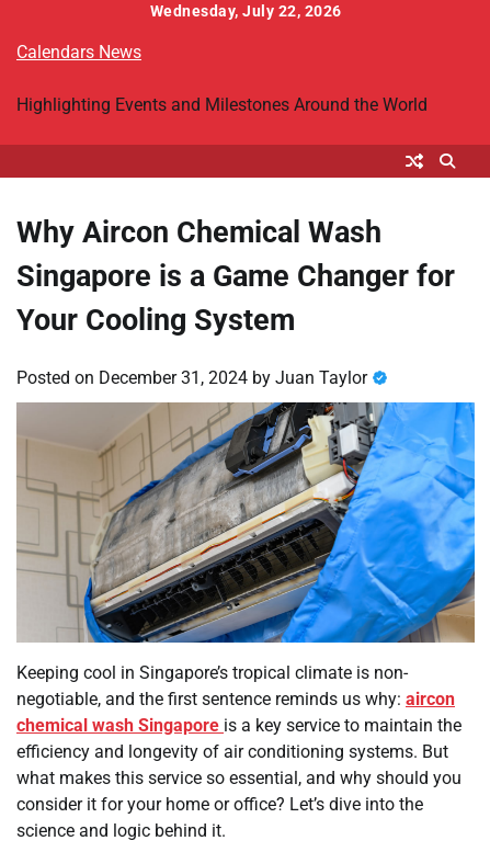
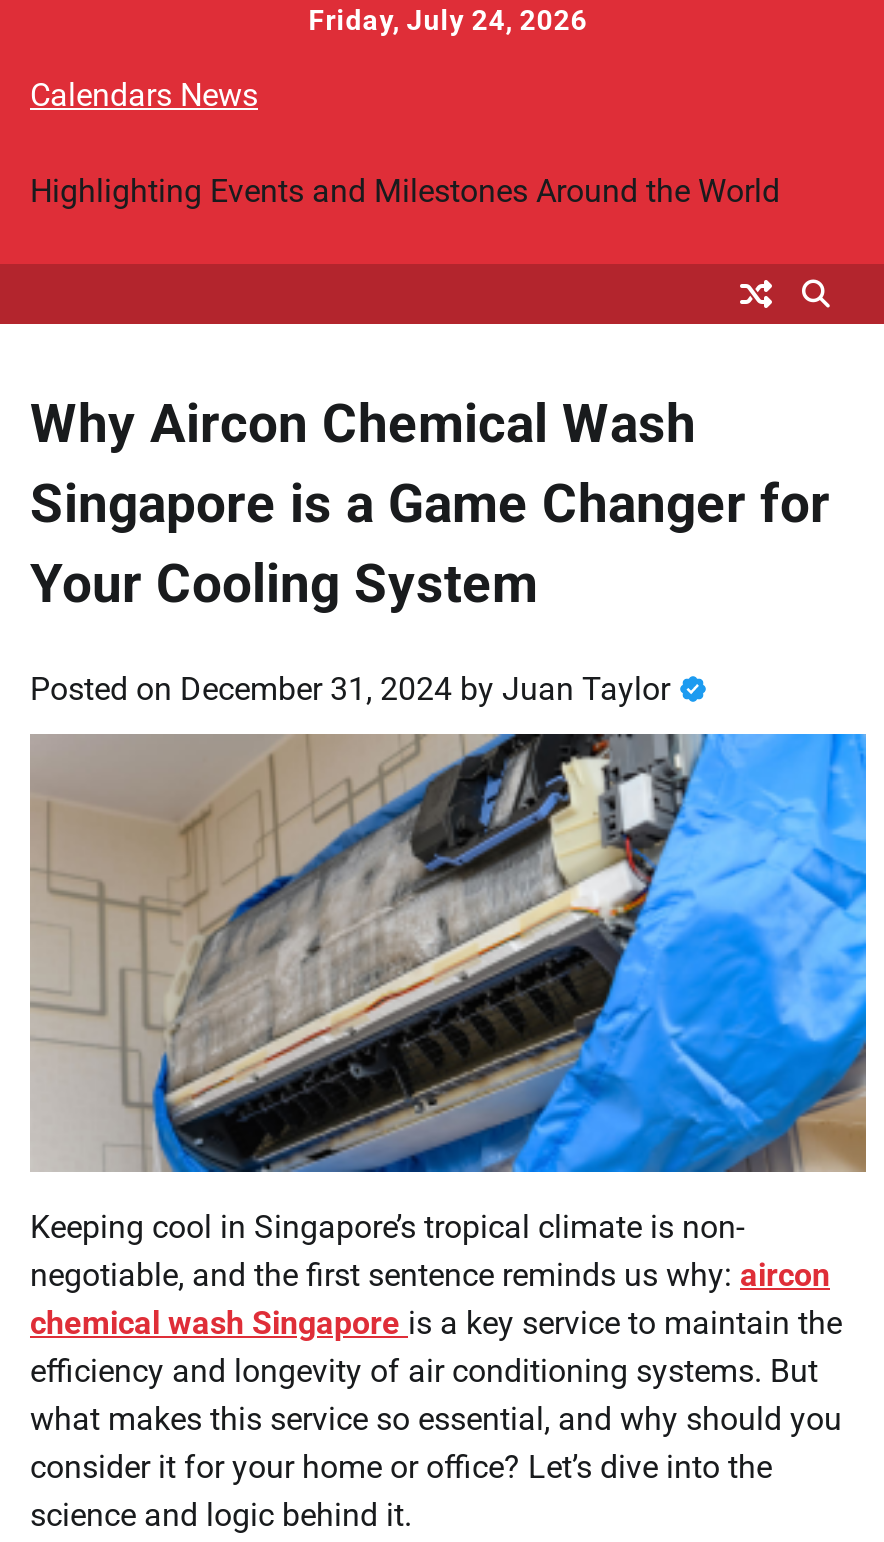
[150,2,341,20] Wednesday, July 22, 2026 -> [308,4,588,36] Friday, July 24, 2026

